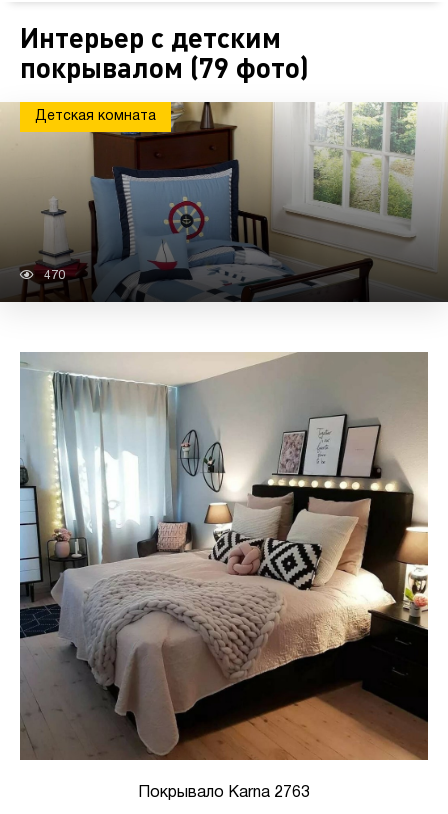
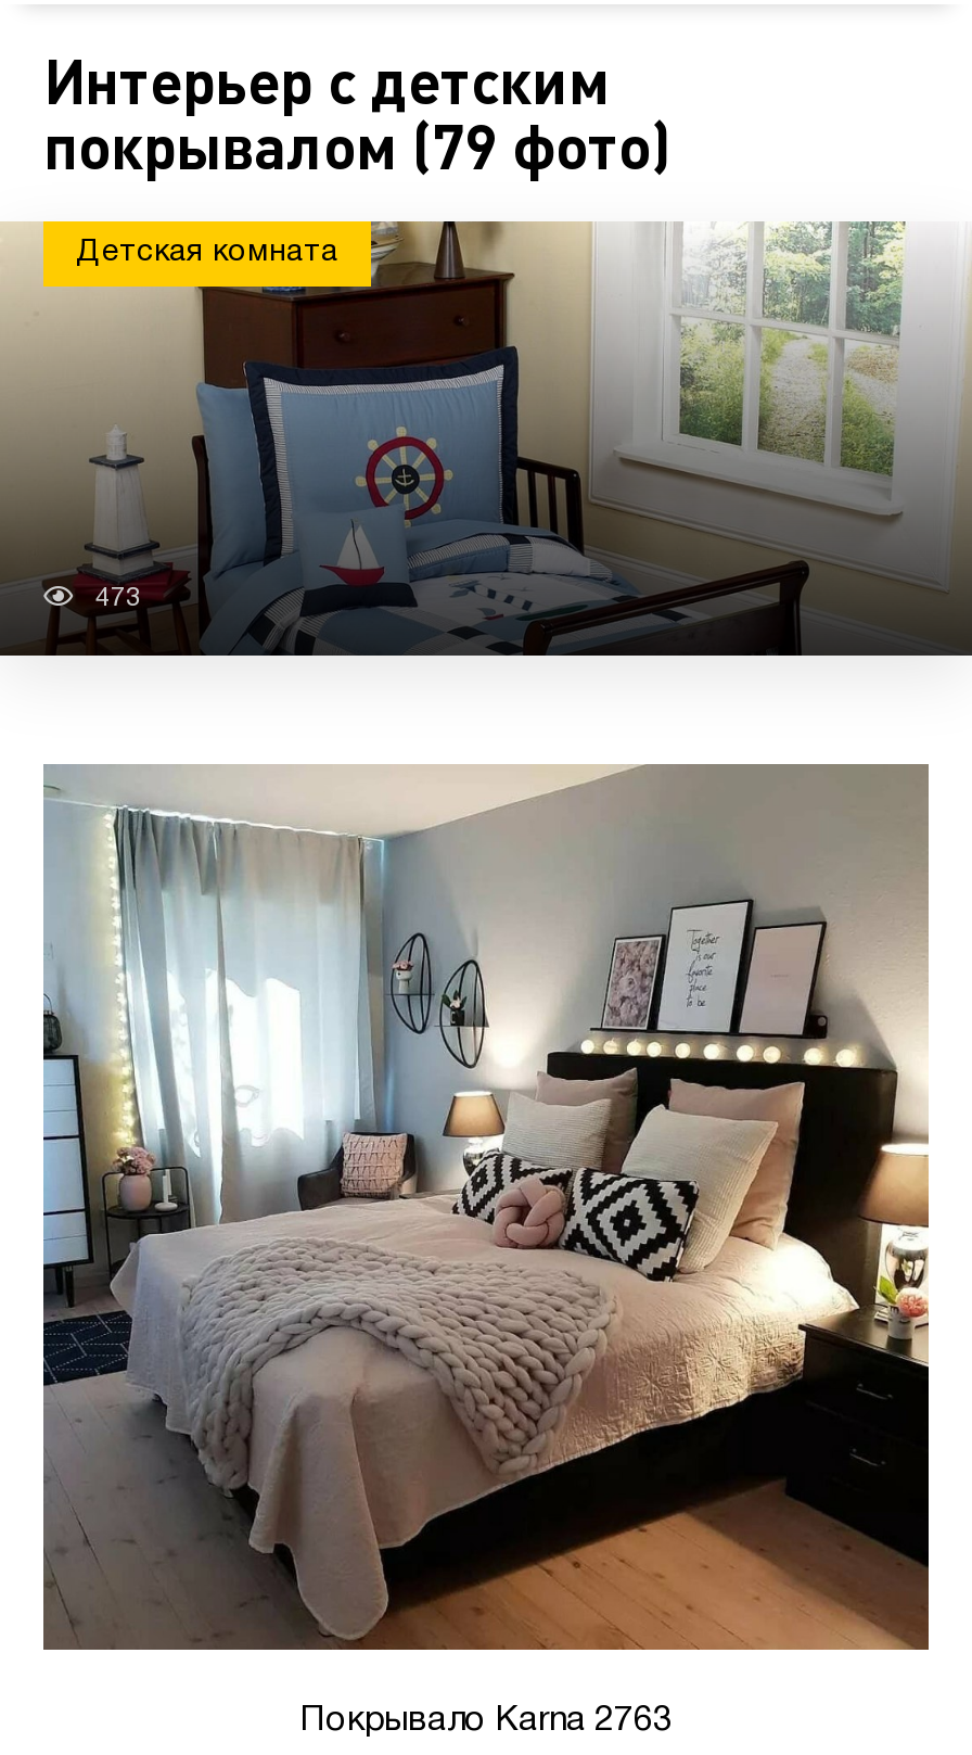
[44,270,65,281] 470 -> [95,586,141,610] 473

